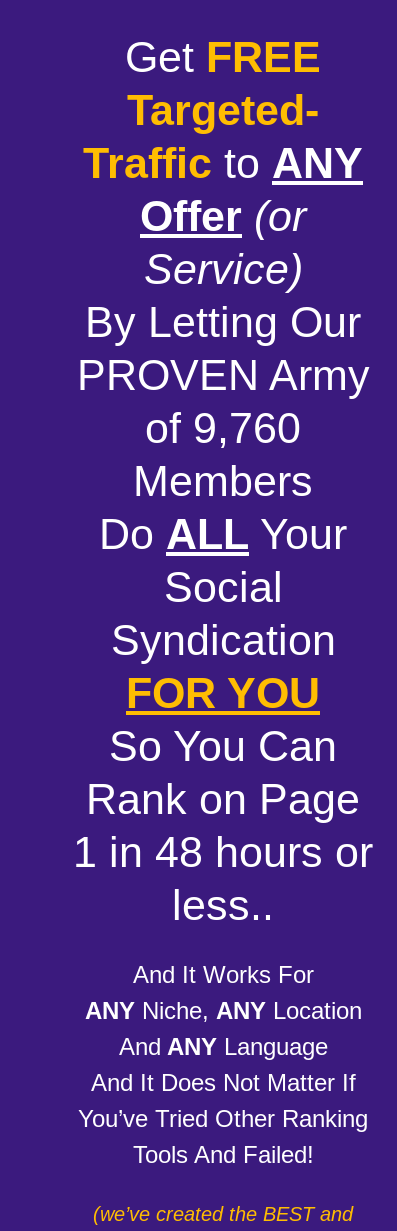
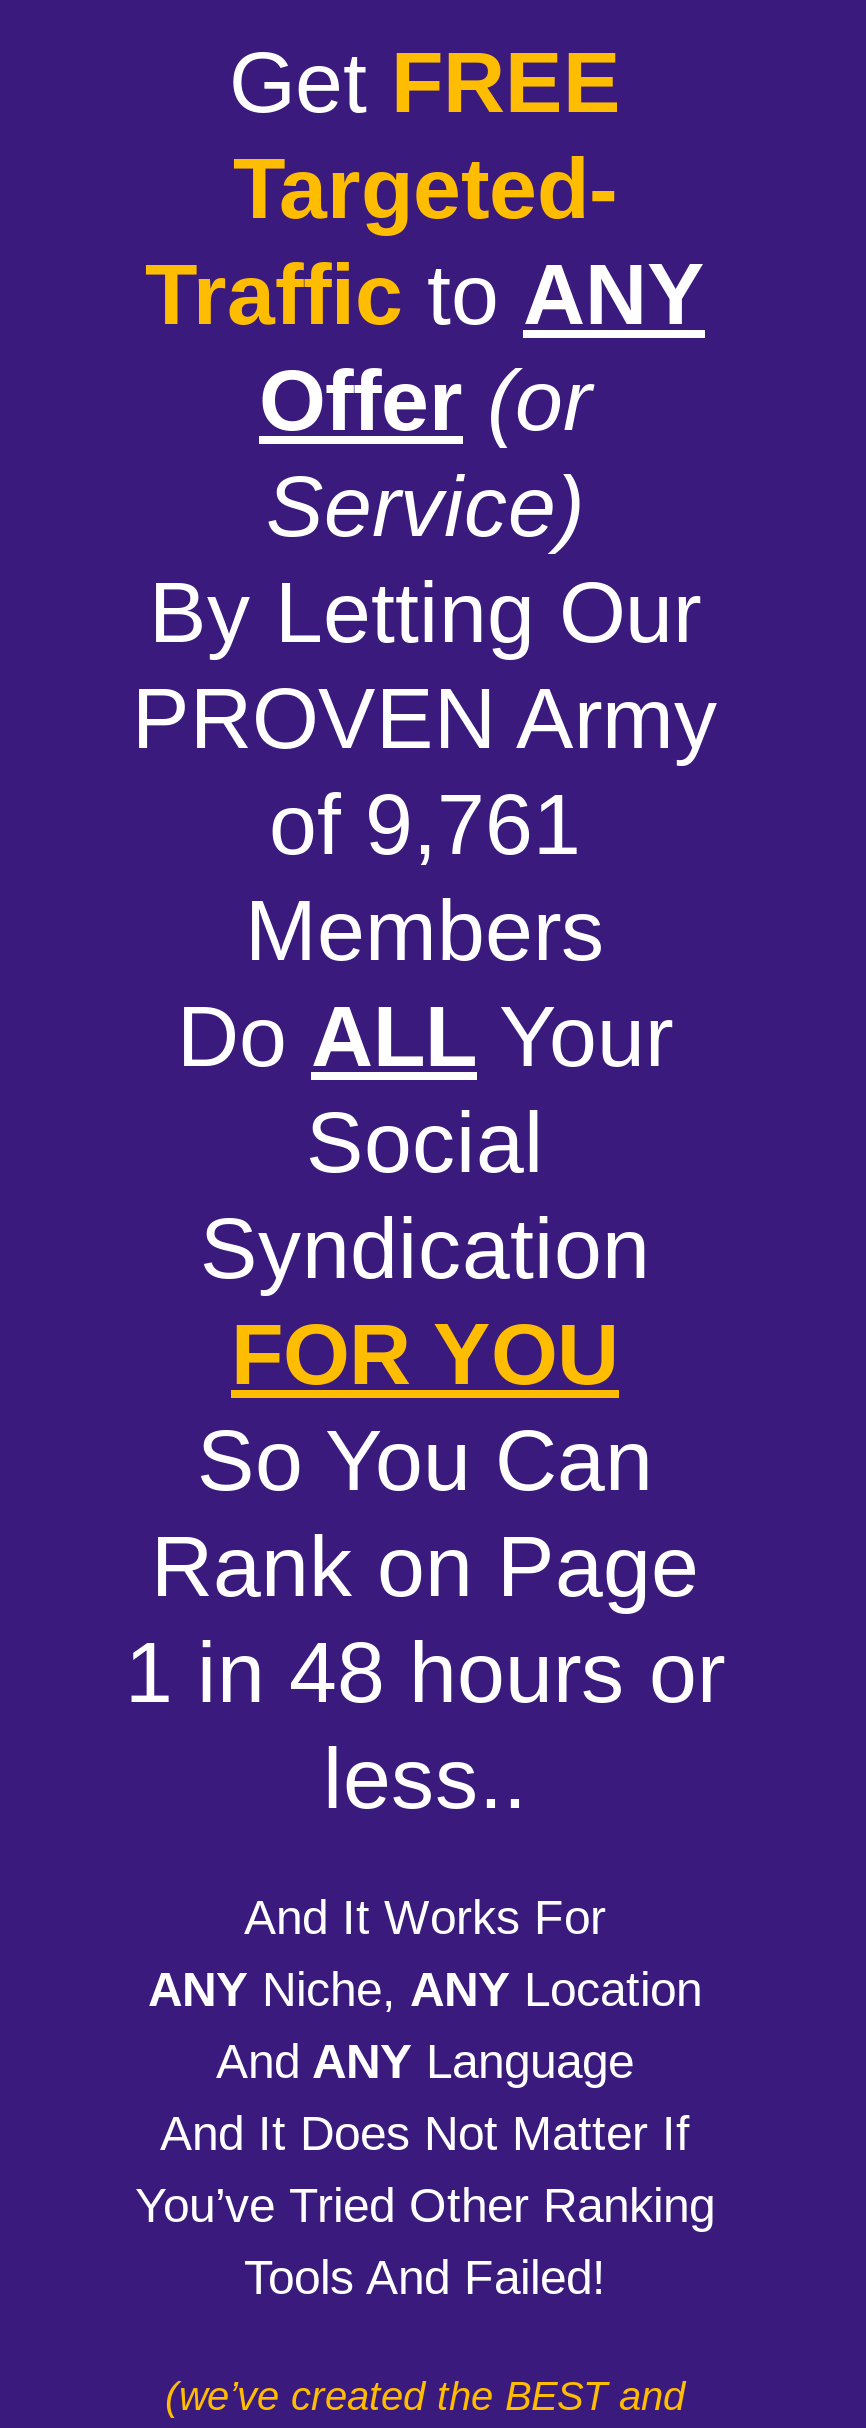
[145,404,301,452] of 9,760 -> [269,776,581,872] of 9,761

